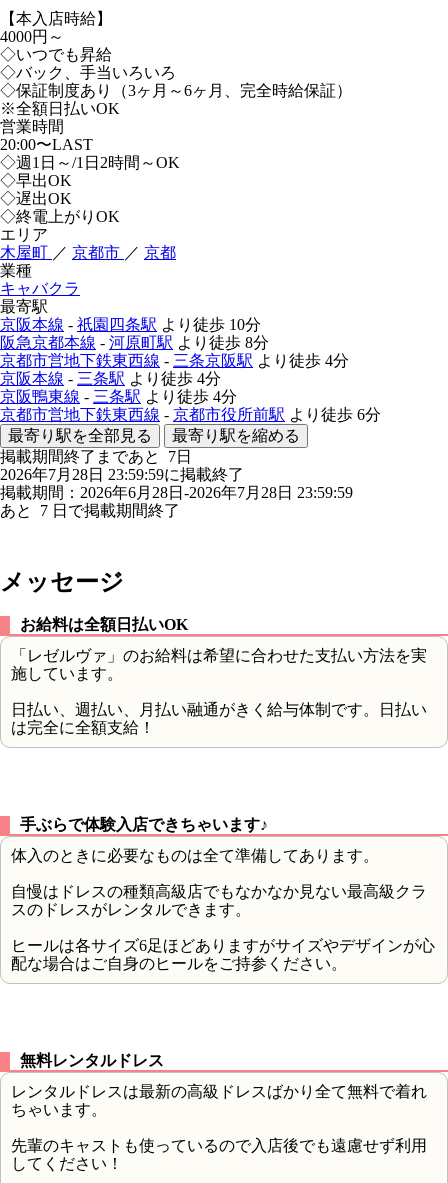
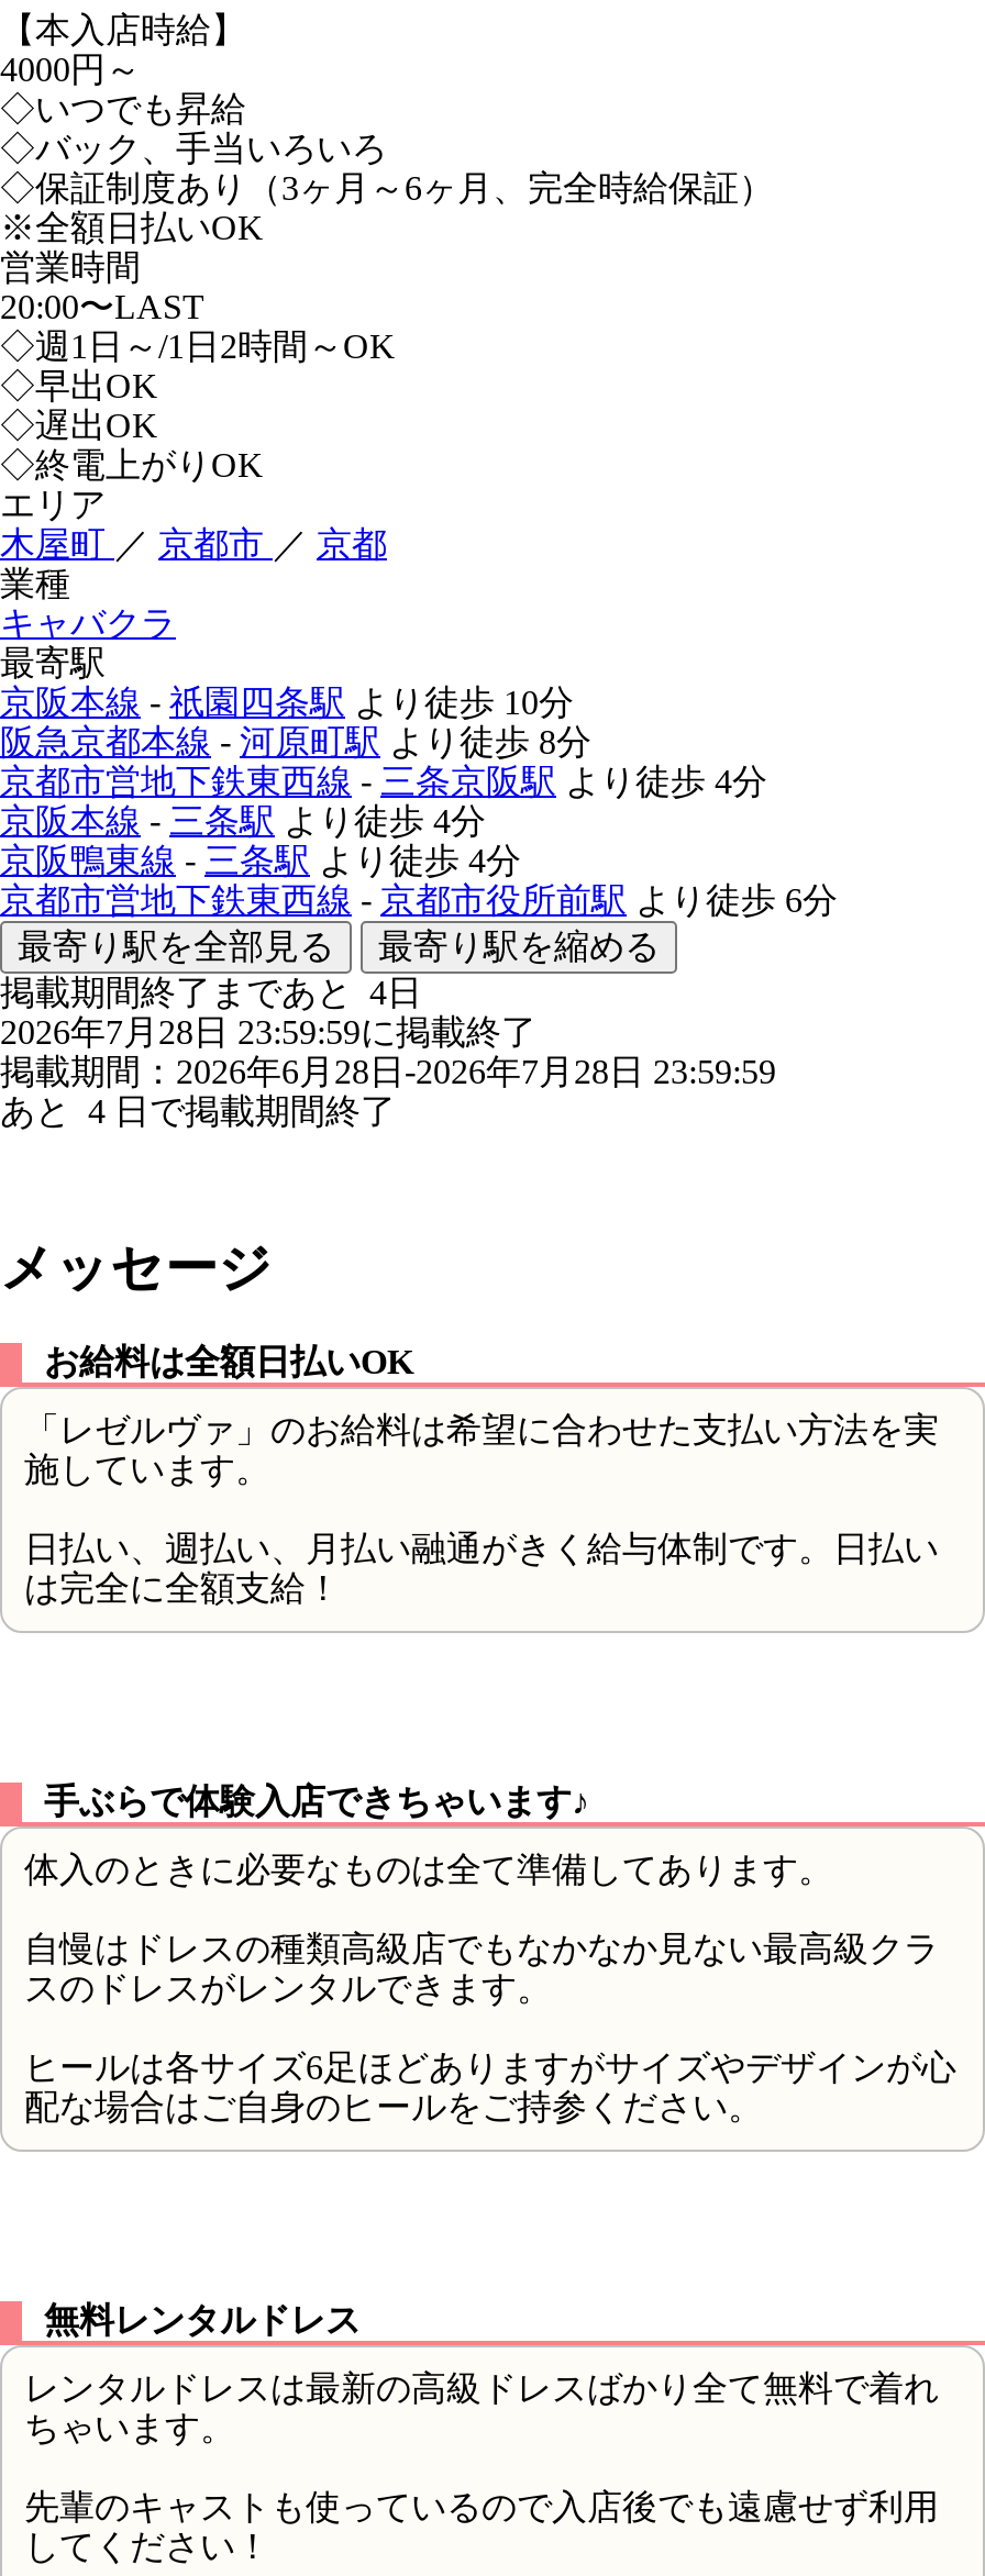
[0,448,192,465] 掲載期間終了まであと7日 -> [0,973,422,1011] 掲載期間終了まであと4日
[0,502,180,519] あと7日で掲載期間終了 -> [0,1092,396,1130] あと4日で掲載期間終了

